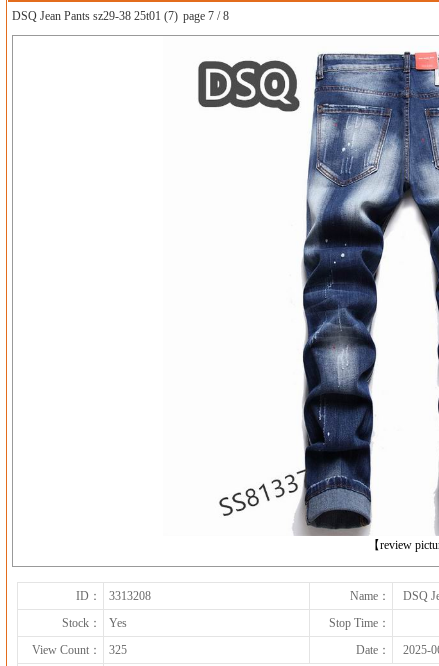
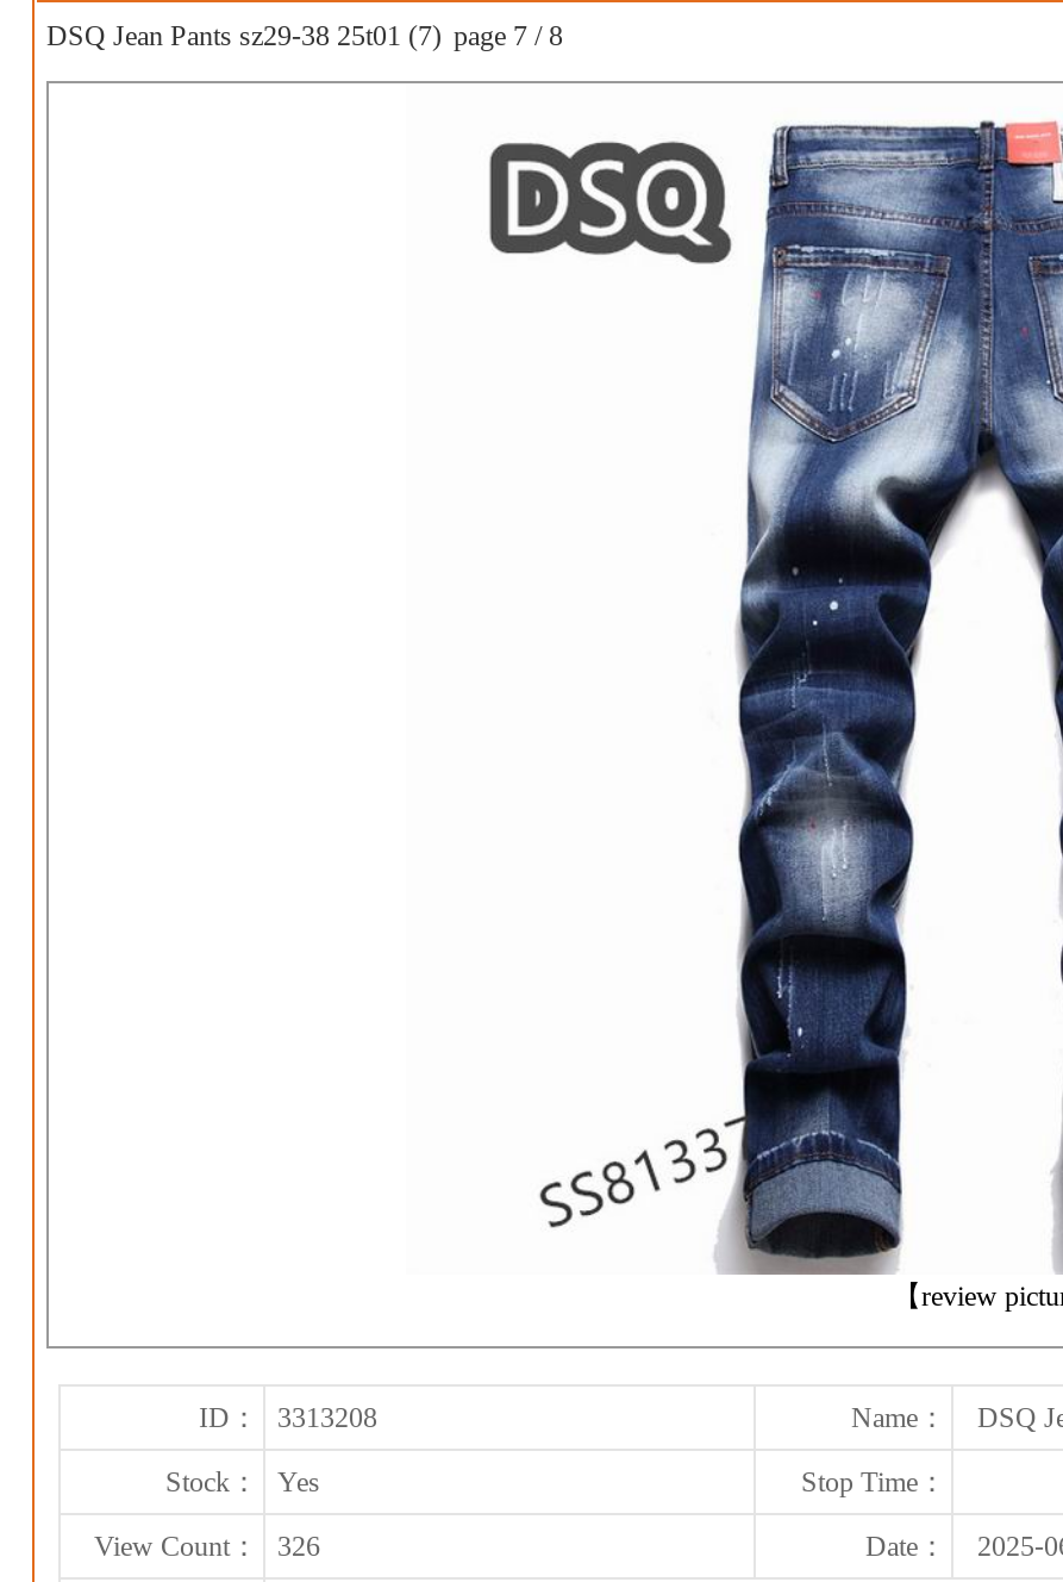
[32,643,127,657] View Count： 325 -> [94,1530,320,1563] View Count： 326

